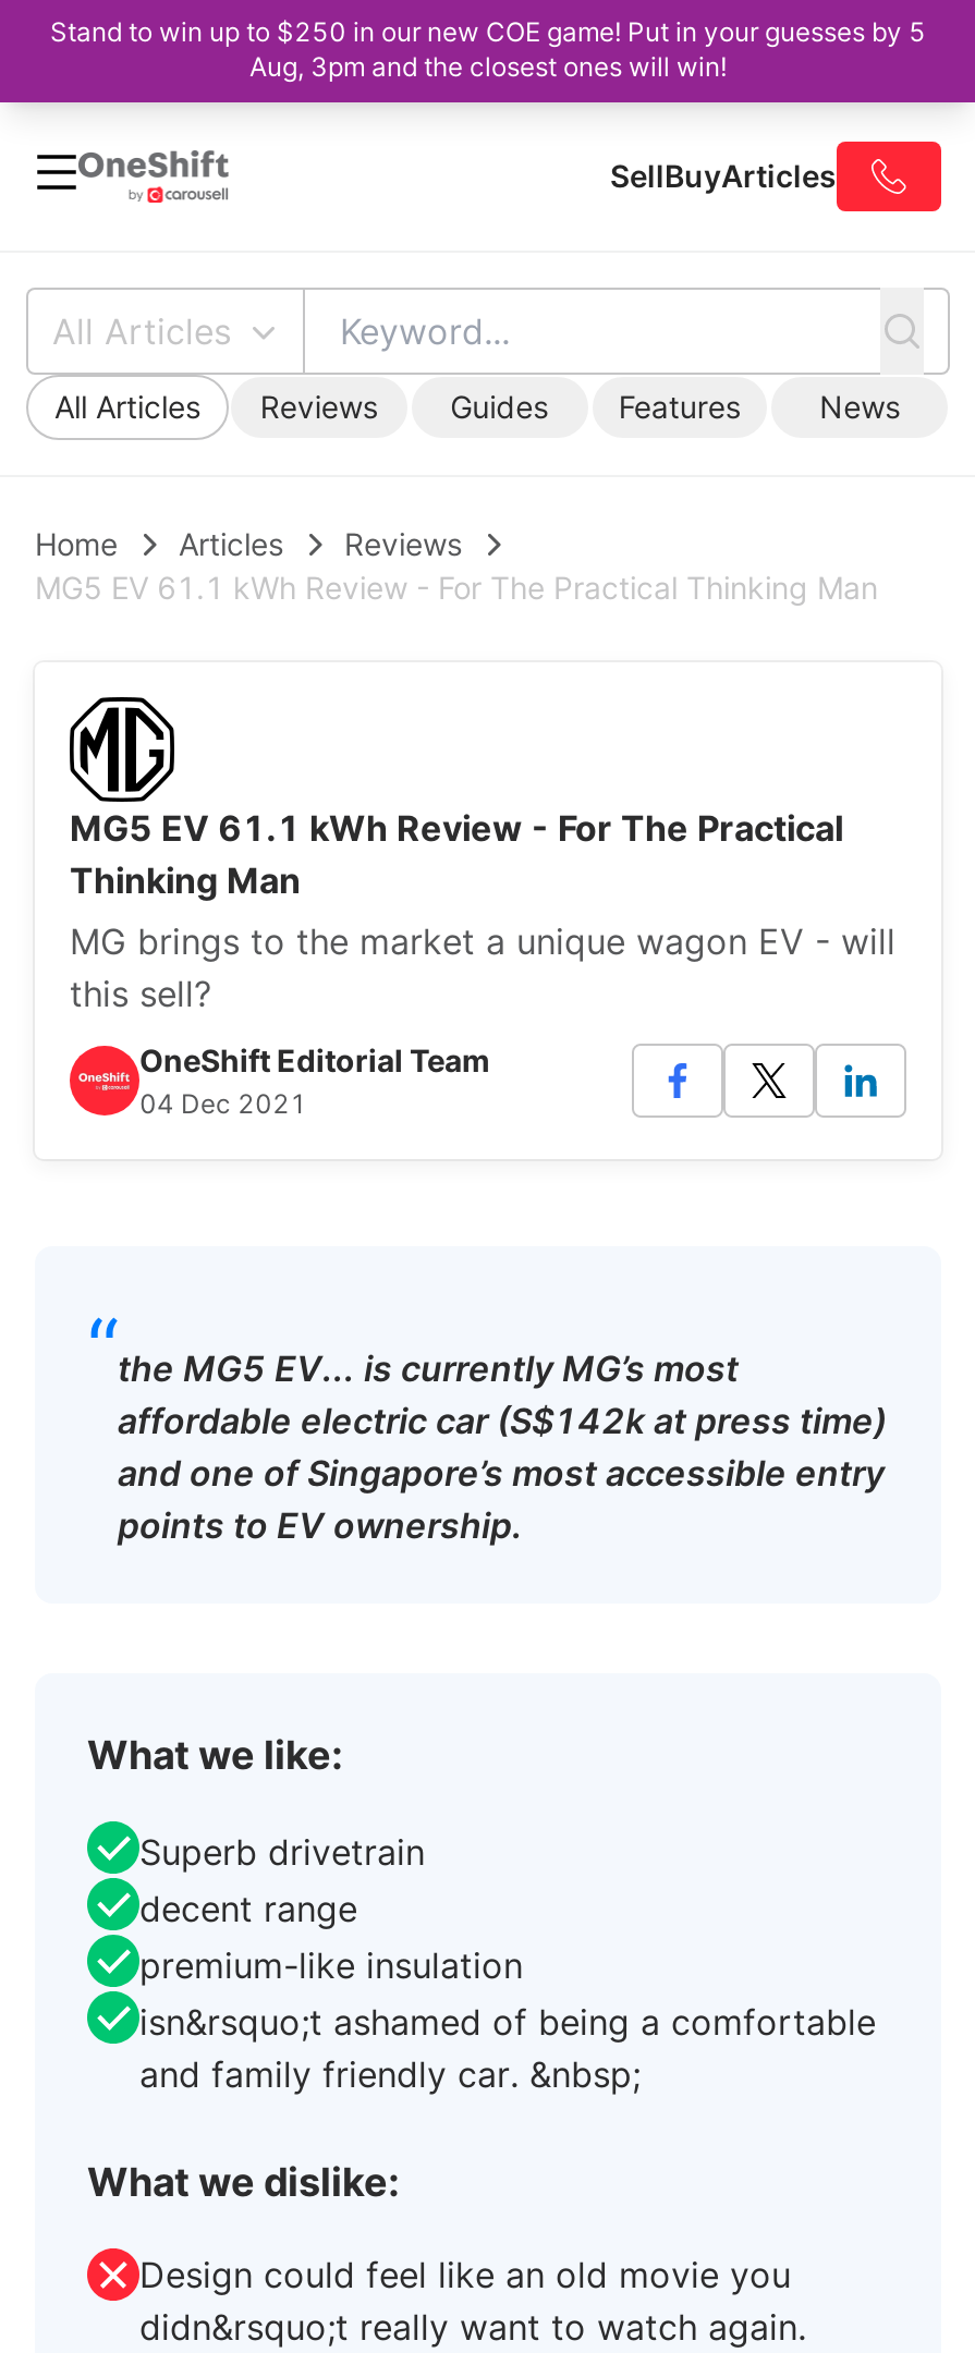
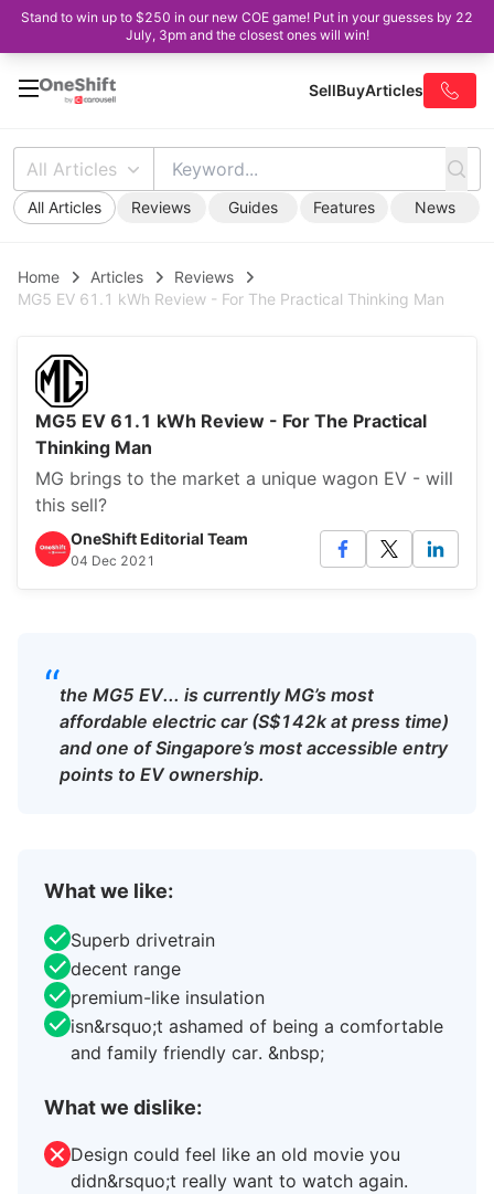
[50,15,926,48] Stand to win up to $250 in our new COE game! Put in your guesses by 5 -> [21,9,473,25] Stand to win up to $250 in our new COE game! Put in your guesses by 22
[249,50,727,83] Aug, 3pm and the closest ones will win! -> [125,27,369,43] July, 3pm and the closest ones will win!

